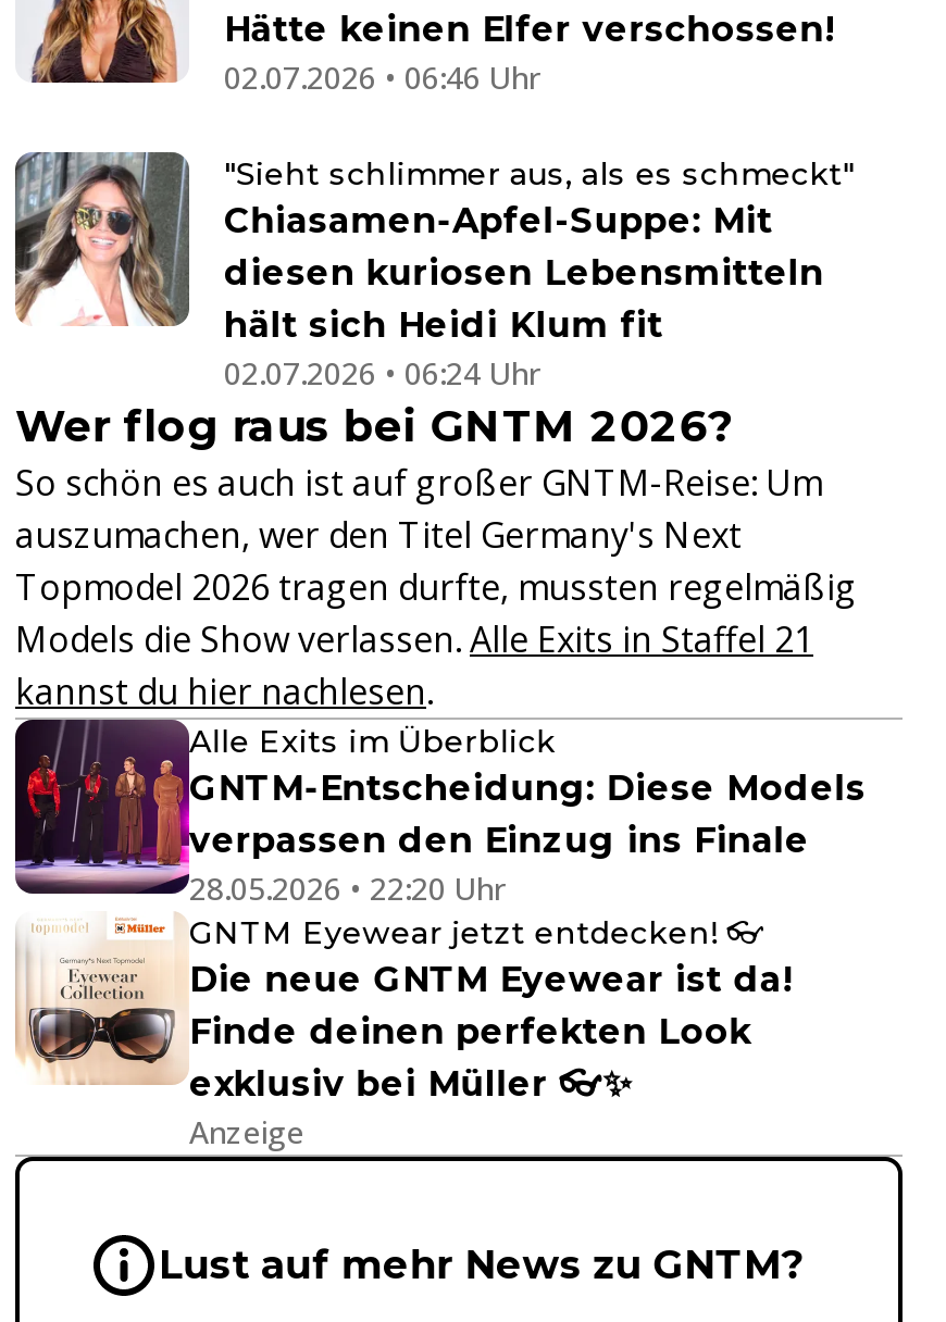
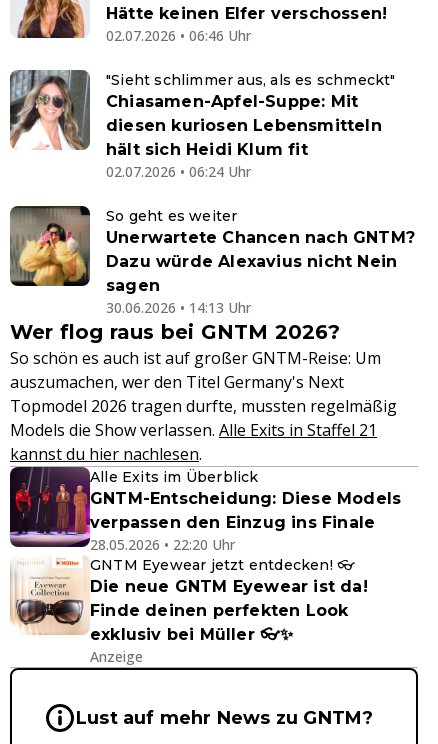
none -> [10,205,415,317] [image] | So geht es weiter | Unerwartete Chancen nach GNTM? | Dazu würde Alexavius nicht Nein | sagen | 30.06.2026 • 14:13 Uhr

